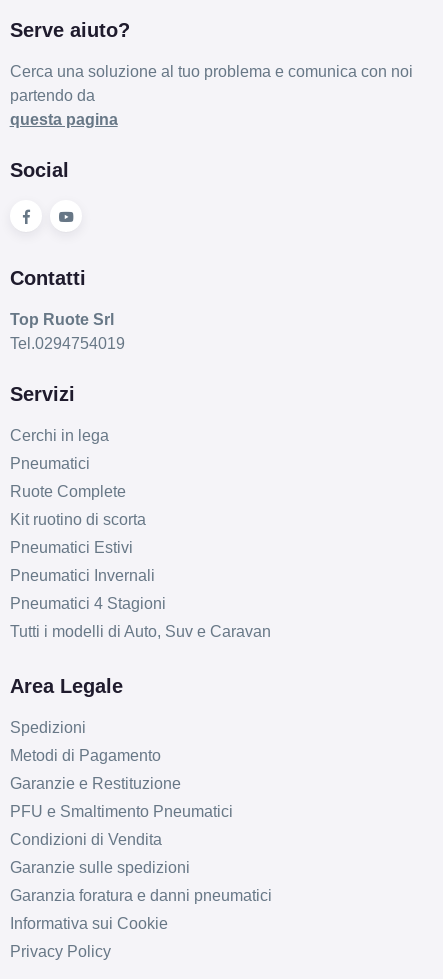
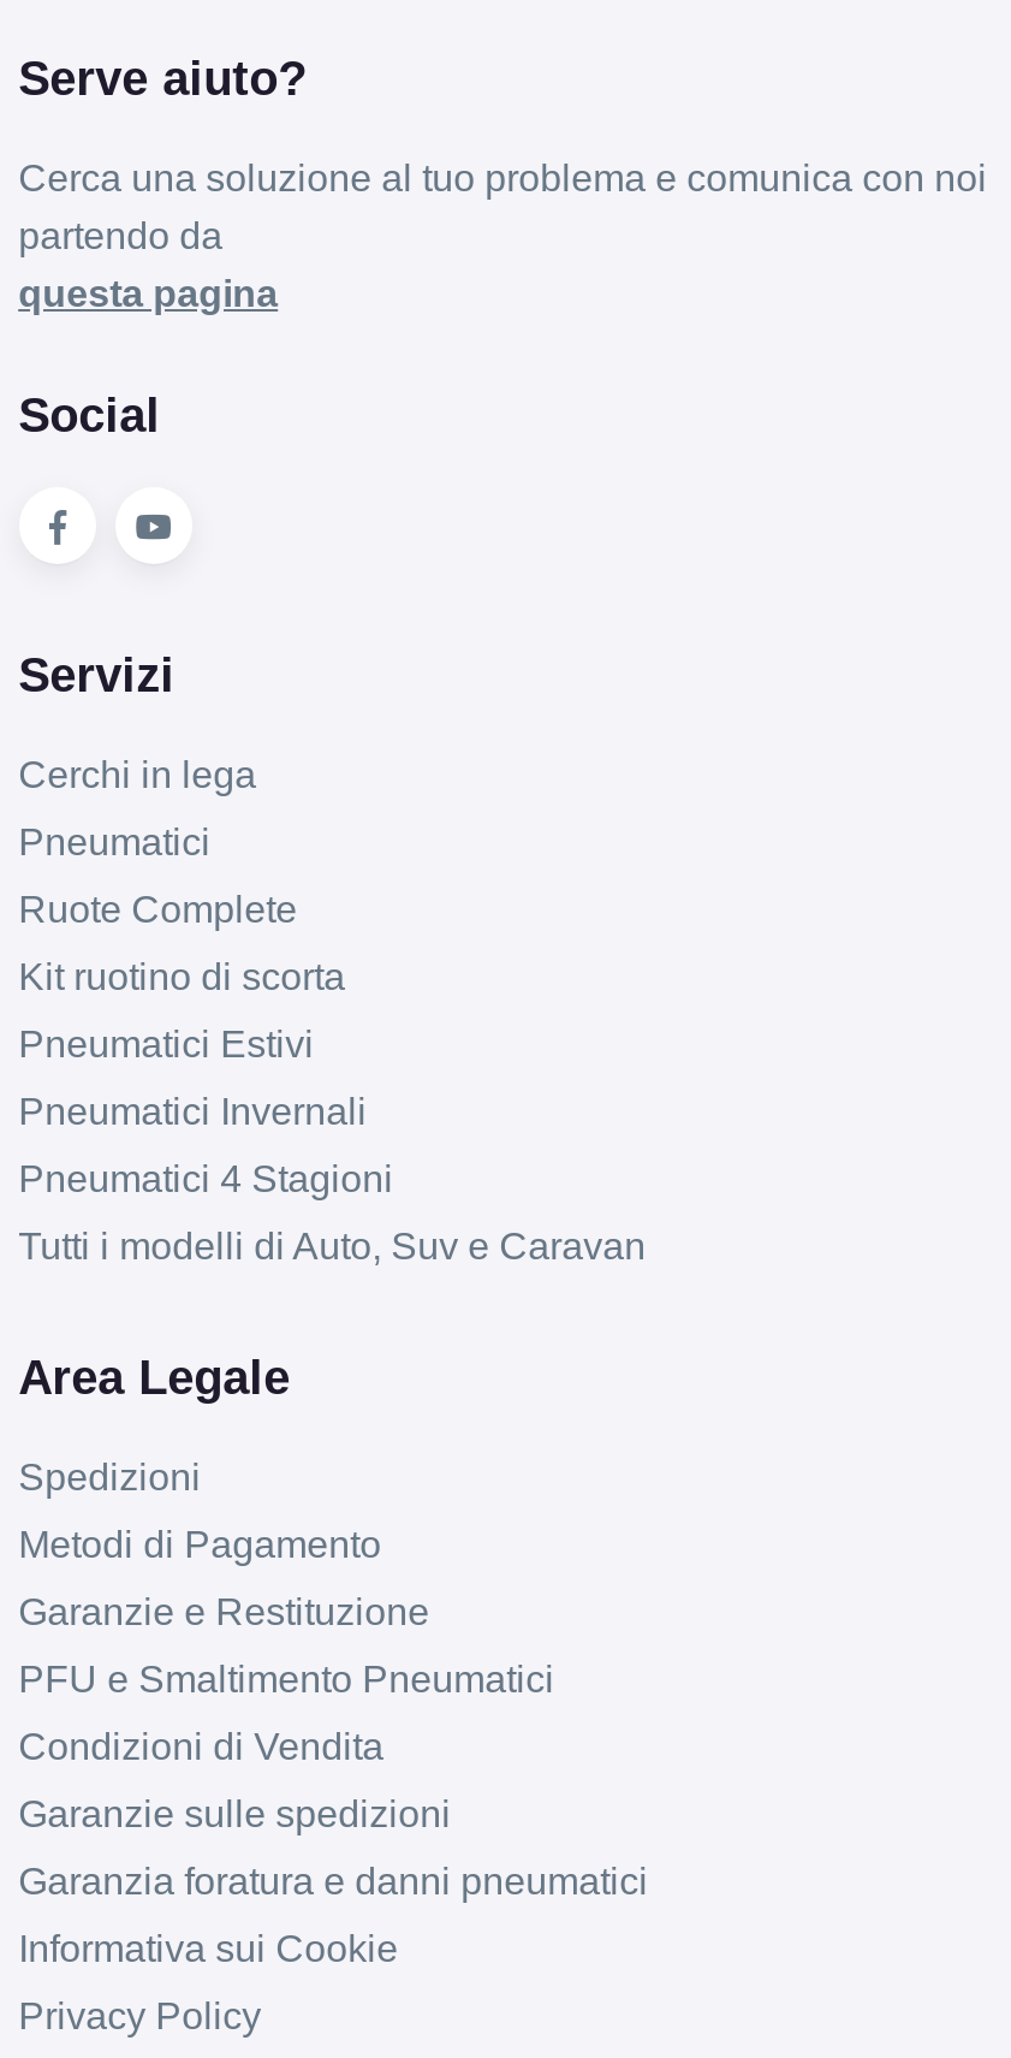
[10,267,125,352] Contatti | Top Ruote Srl | Tel.0294754019 -> none

